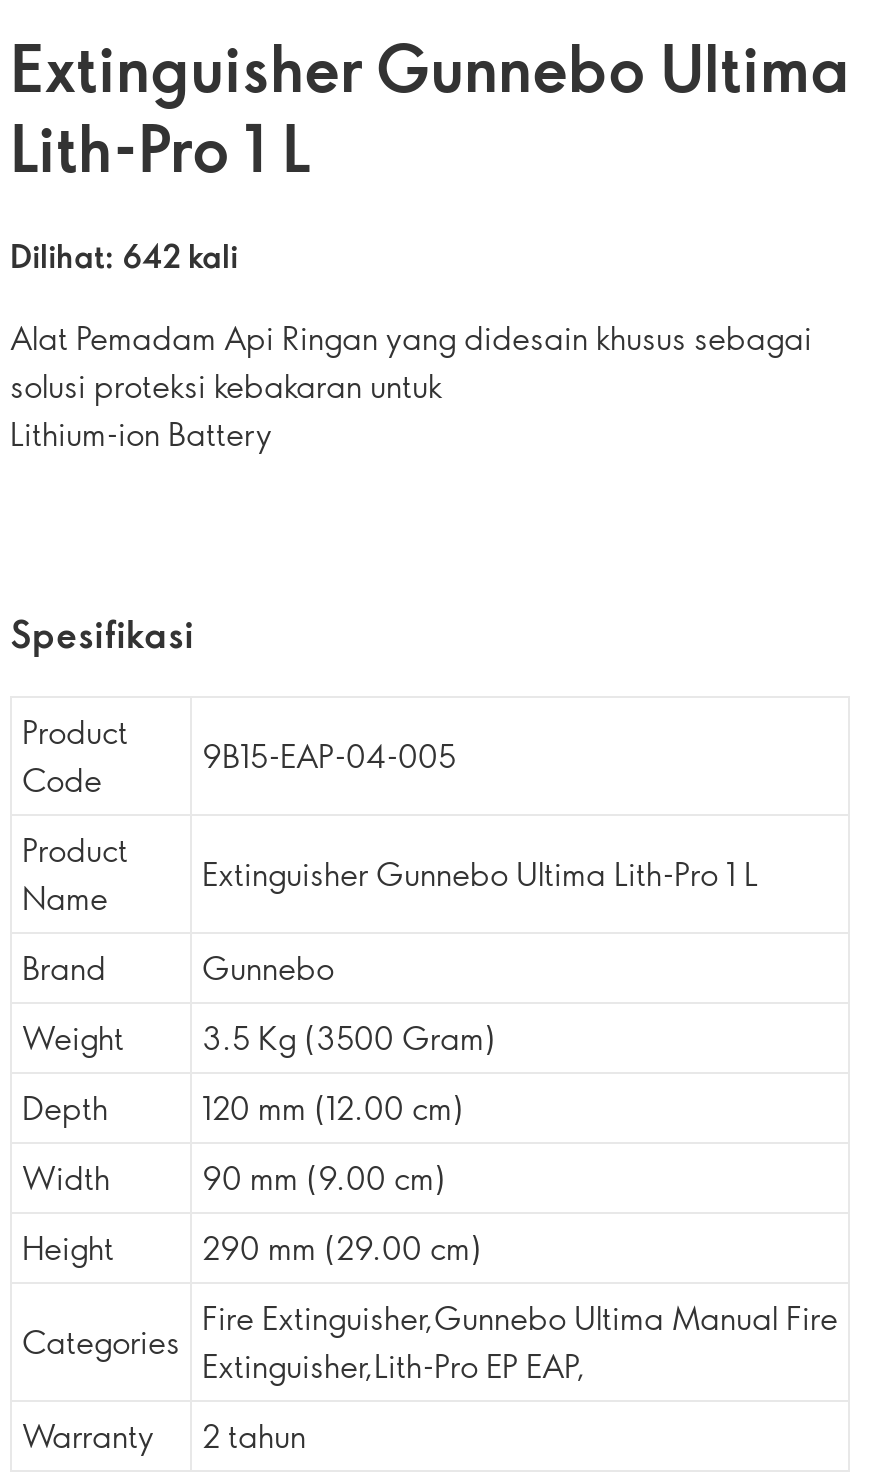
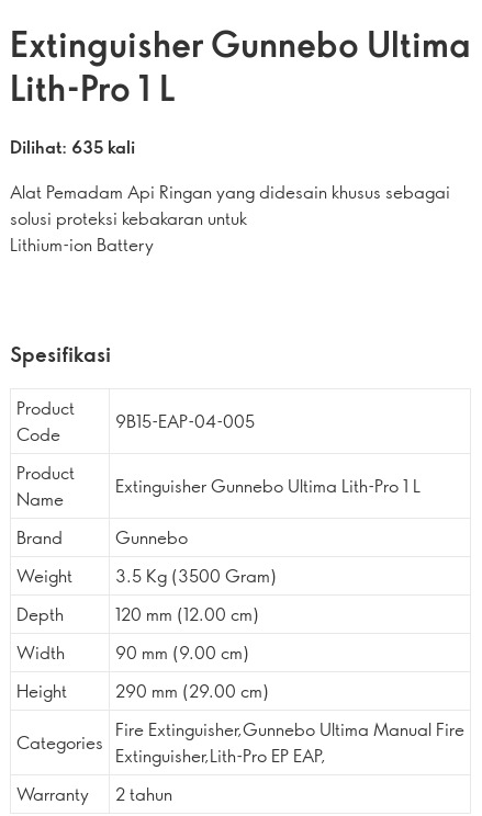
[10,234,238,278] Dilihat: 642 kali -> [10,135,135,159] Dilihat: 635 kali

